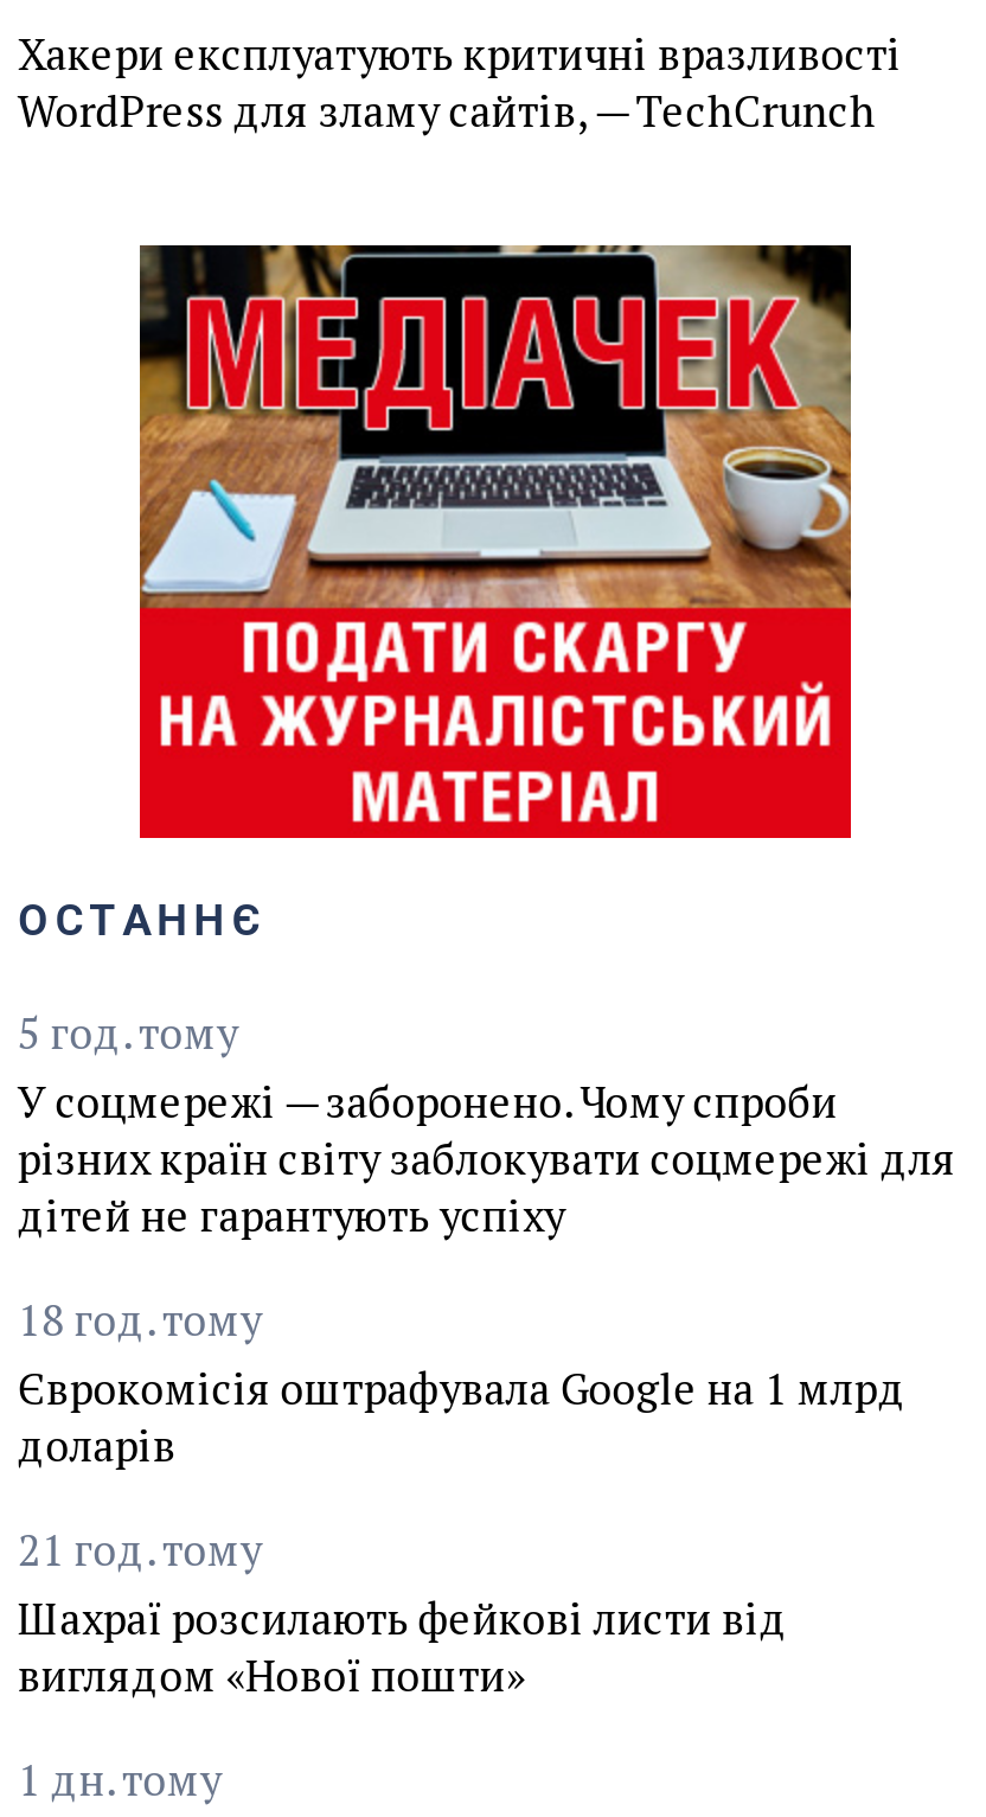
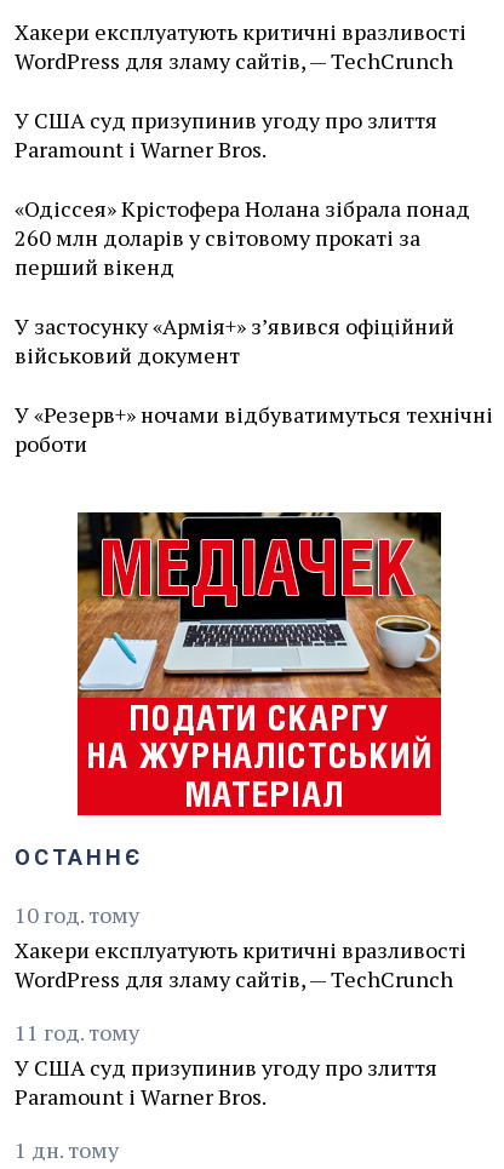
none -> [15,106,494,458] У США суд призупинив угоду про злиття | Paramount і Warner Bros. | «Одіссея» Крістофера Нолана зібрала понад | 260 млн доларів у світовому прокаті за | перший вікенд | У застосунку «Армія+» зʼявився офіційний | військовий документ | У «Резерв+» ночами відбуватимуться технічні | роботи
moved [18,241,856,946] -> [15,510,443,870]: [image] | ОСТАННЄ
[18,1005,956,1704] 5 год. тому | У соцмережі — заборонено. Чому спроби | різних країн світу заблокувати соцмережі для | дітей не гарантують успіху | 18 год. тому | Єврокомісія оштрафувала Google на 1 млрд | доларів | 21 год. тому | Шахраї розсилають фейкові листи від | виглядом «Нової пошти» -> [15,901,467,1111] 10 год. тому | Хакери експлуатують критичні вразливості | WordPress для зламу сайтів, — TechCrunch | 11 год. тому | У США суд призупинив угоду про злиття | Paramount і Warner Bros.

